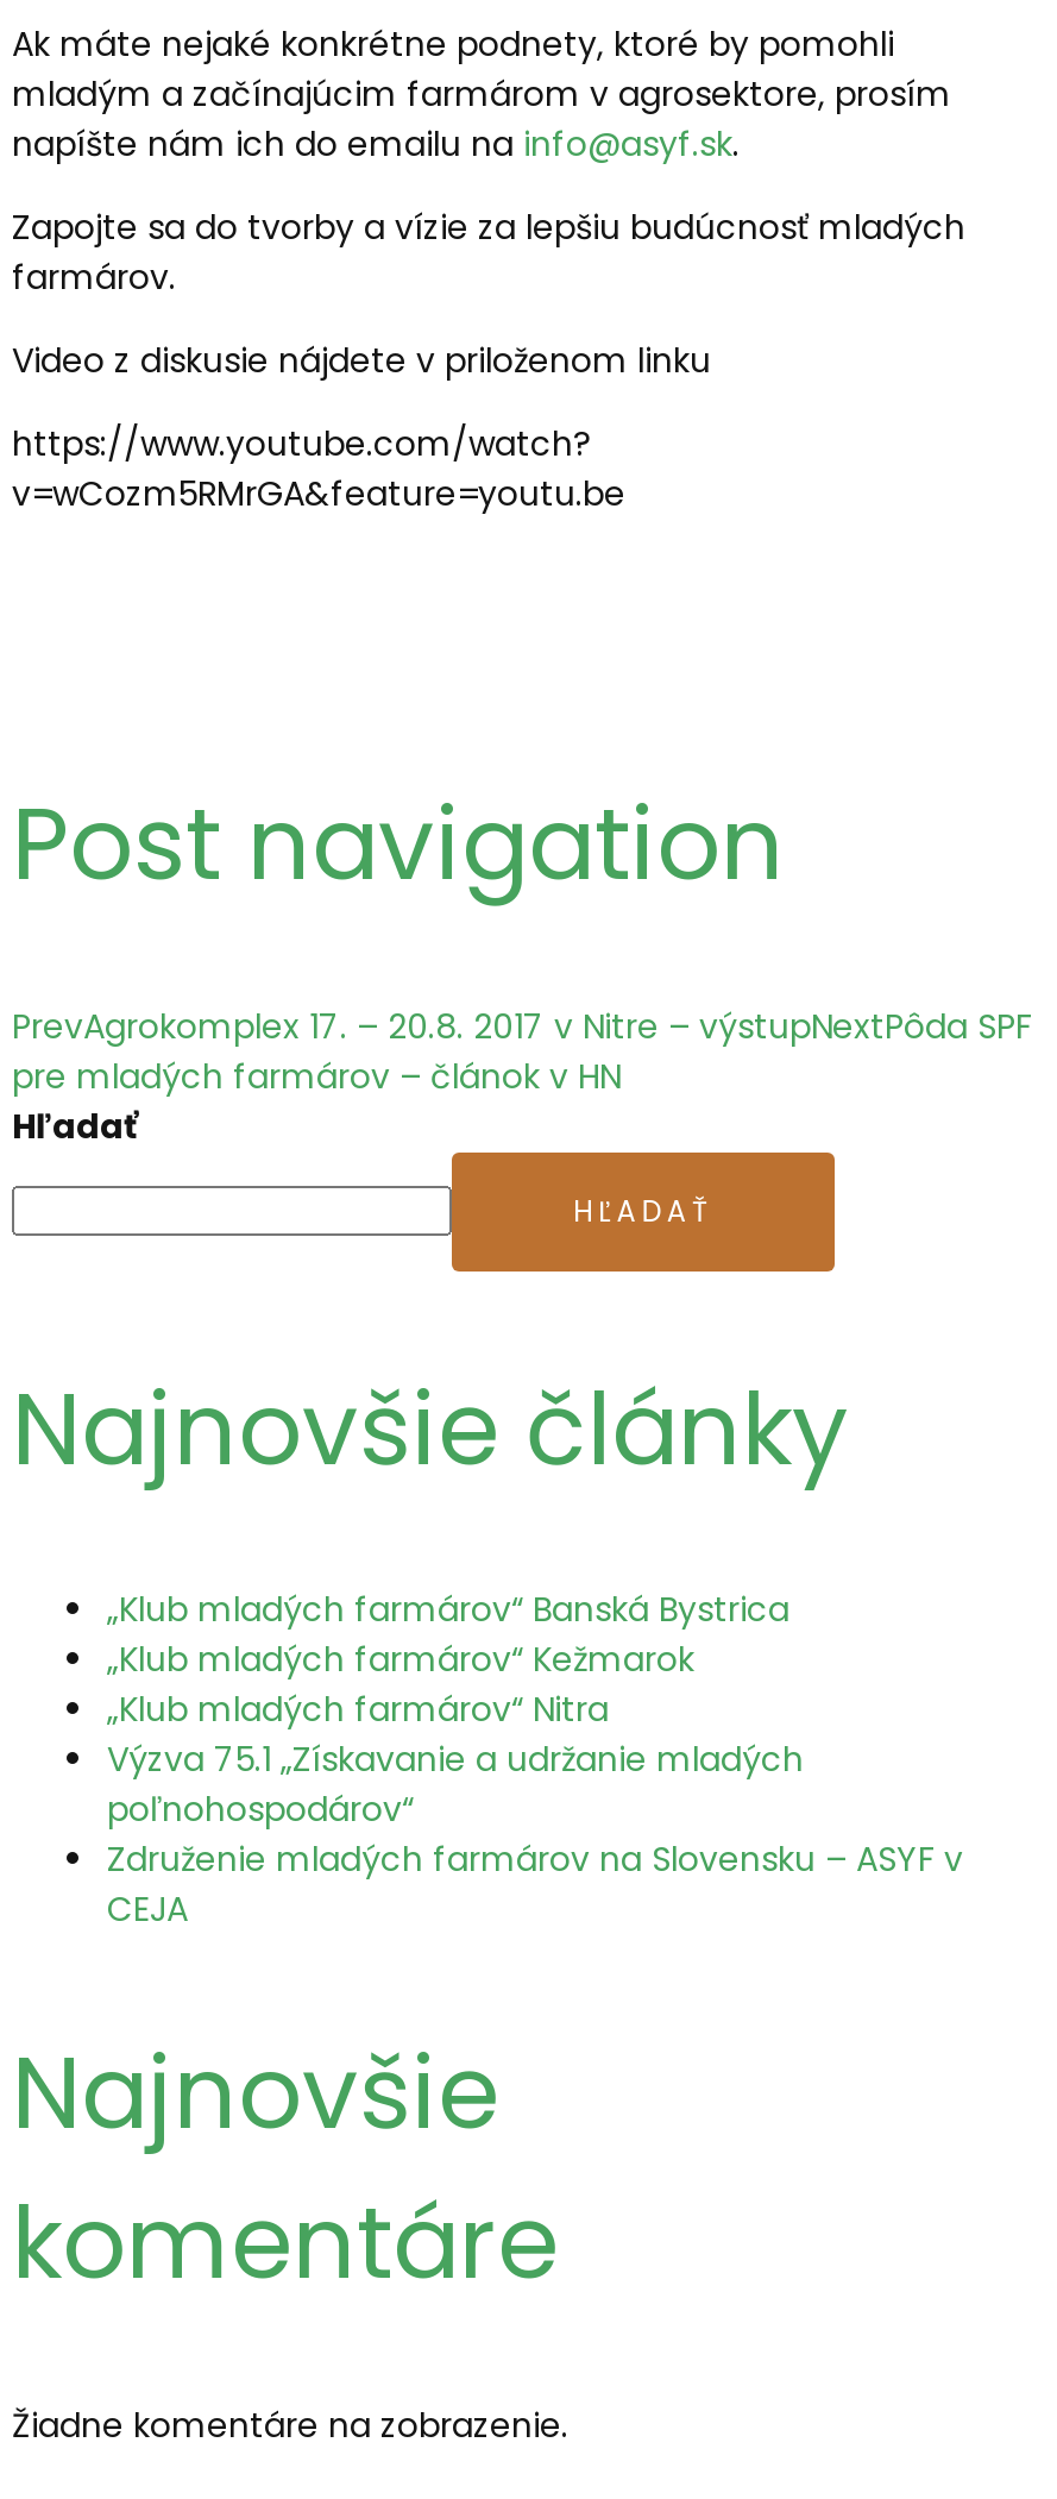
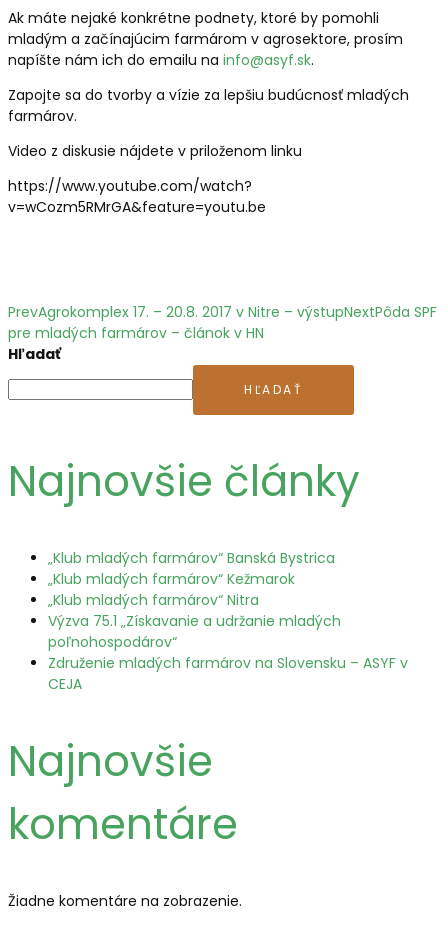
[12,774,785,914] Post navigation -> none

